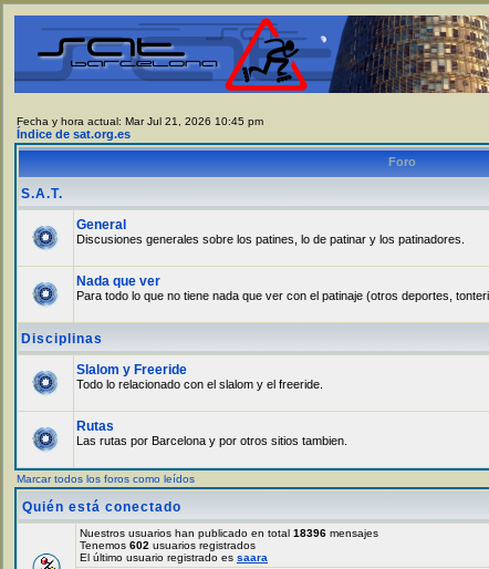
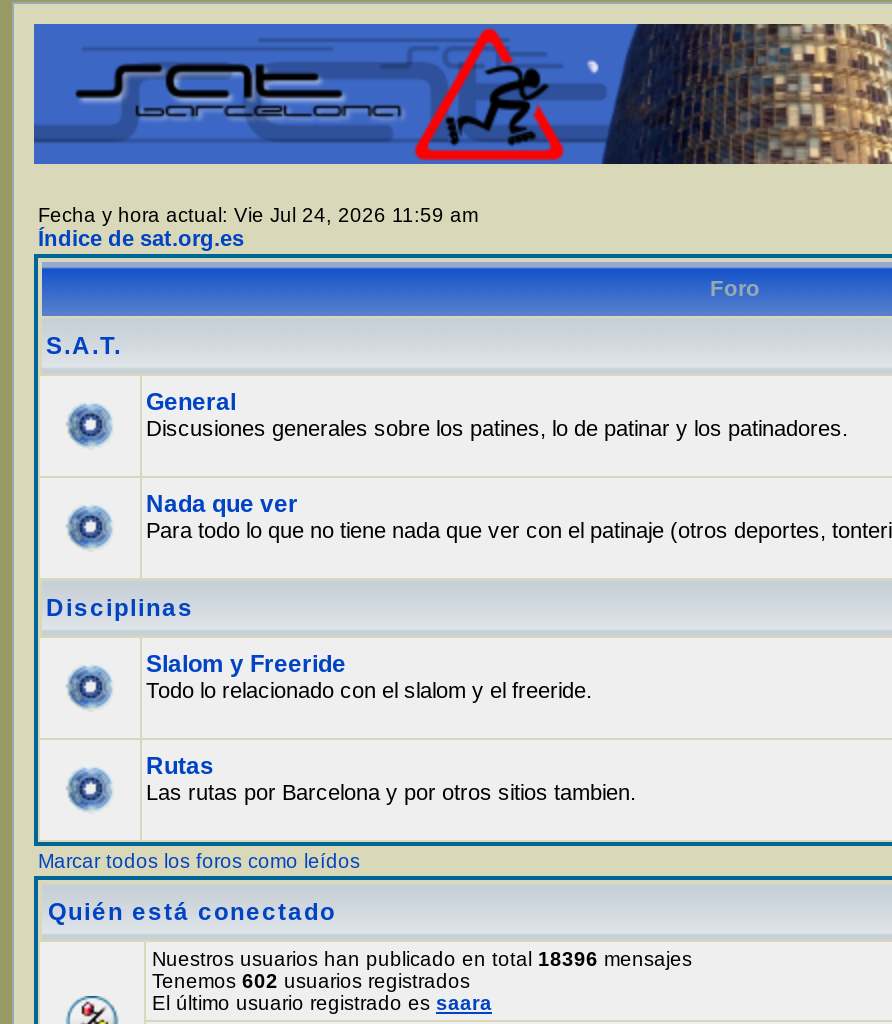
[17,115,263,127] Fecha y hora actual: Mar Jul 21, 2026 10:45 pm -> [38,204,478,226] Fecha y hora actual: Vie Jul 24, 2026 11:59 am

